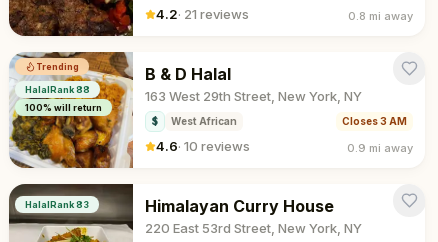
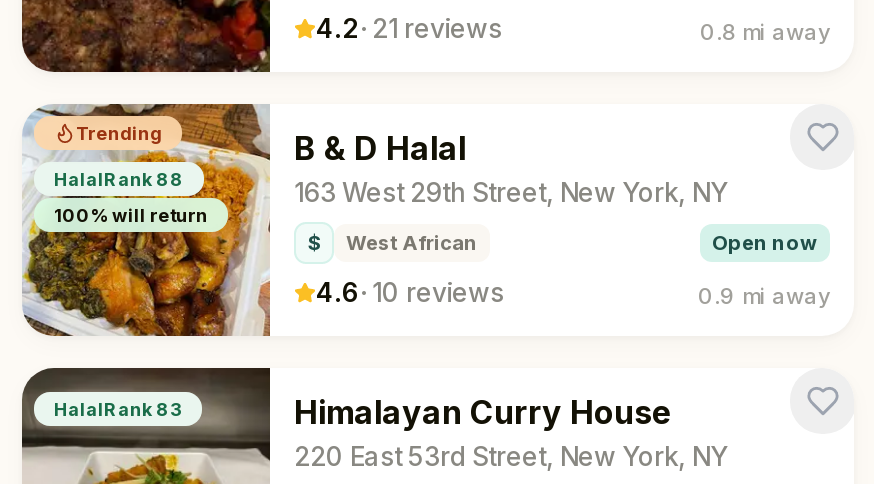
[342,115,407,127] Closes 3 AM -> [712,230,818,254] Open now

